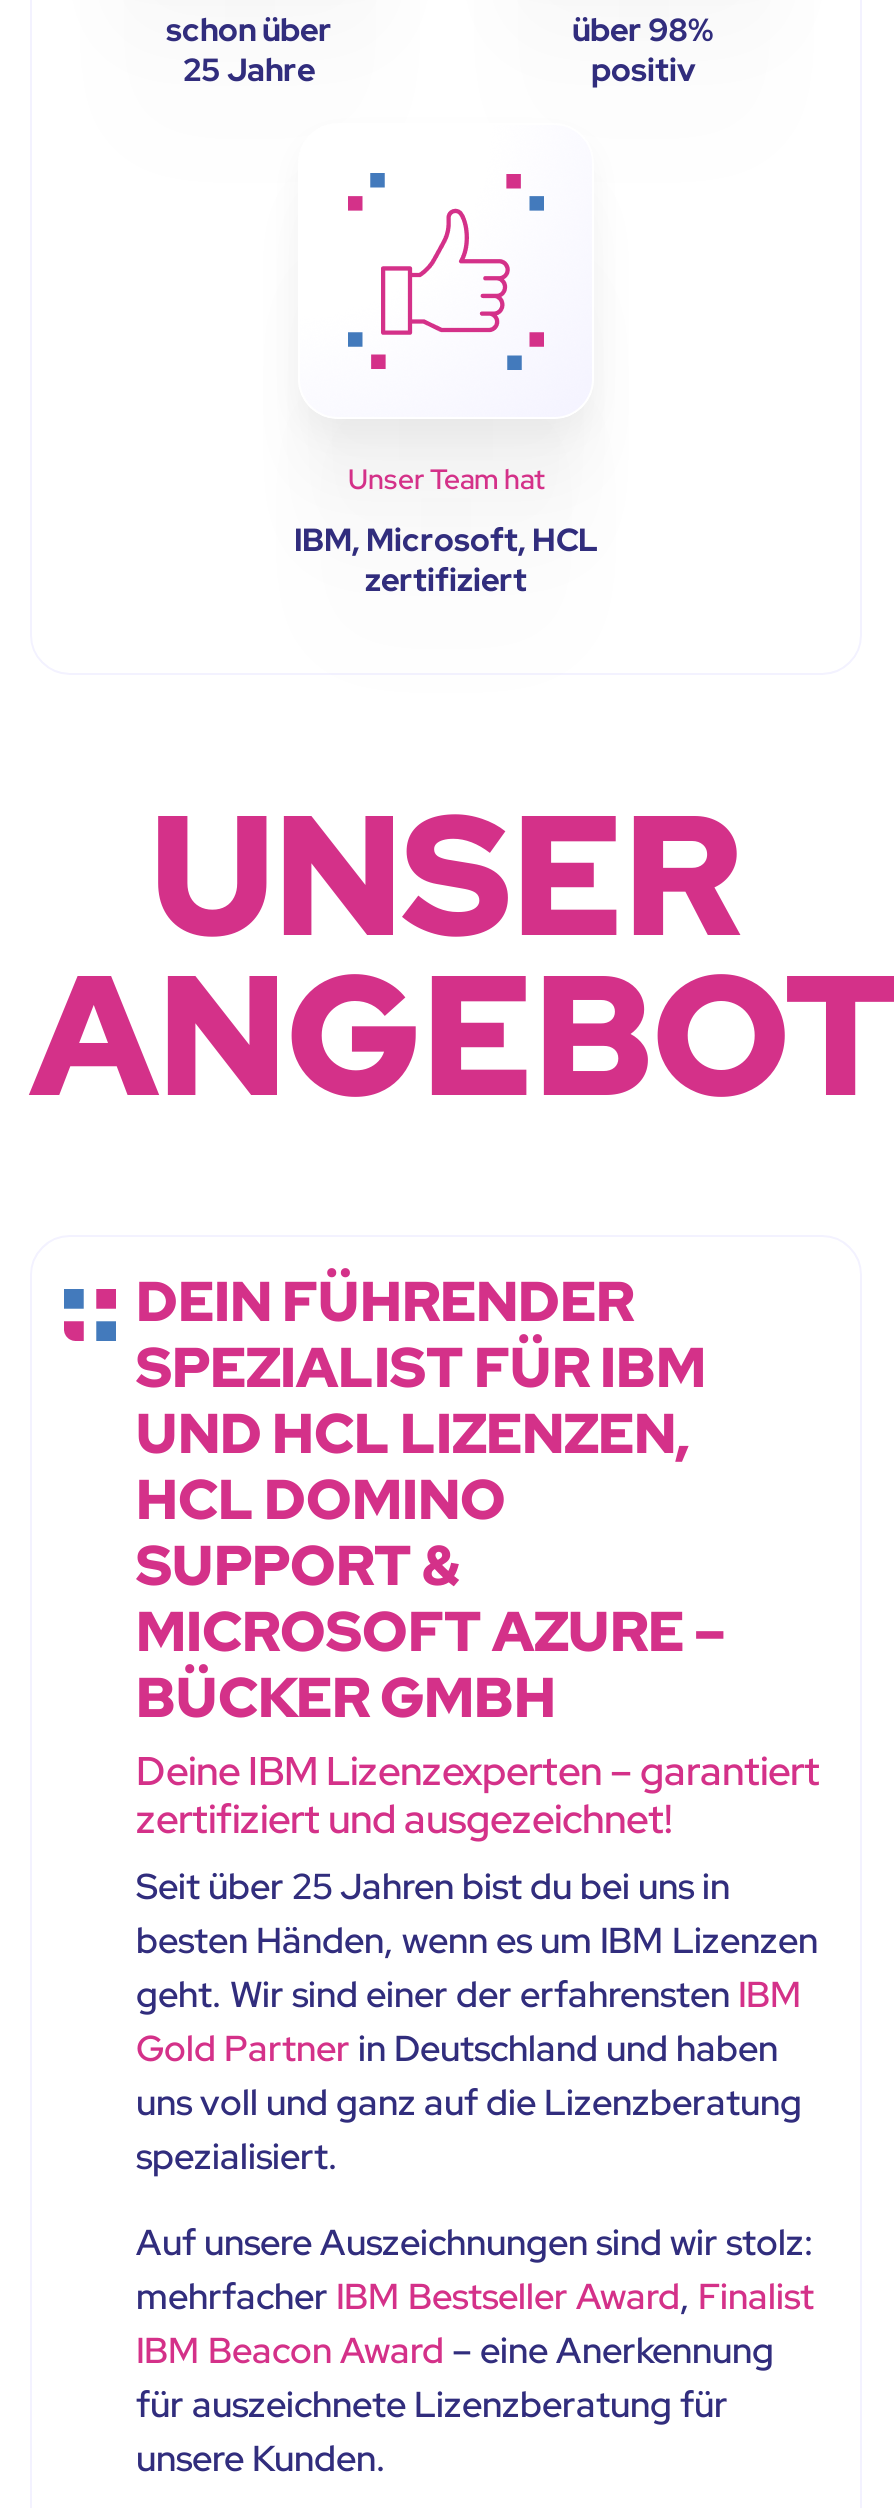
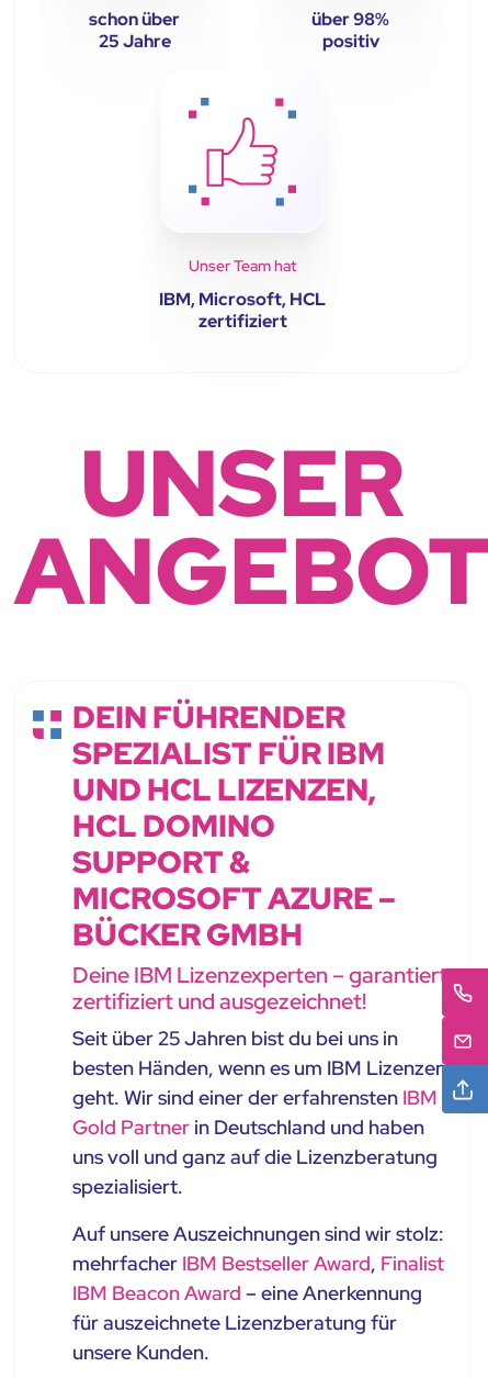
none -> [441,967,485,1114] [image]

